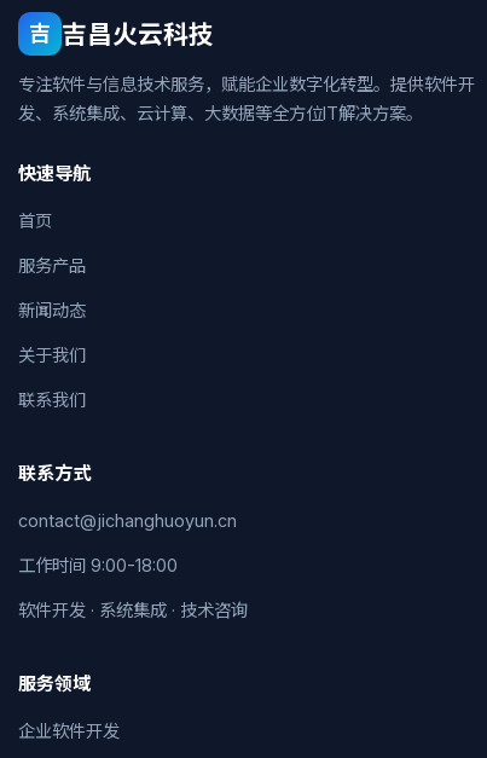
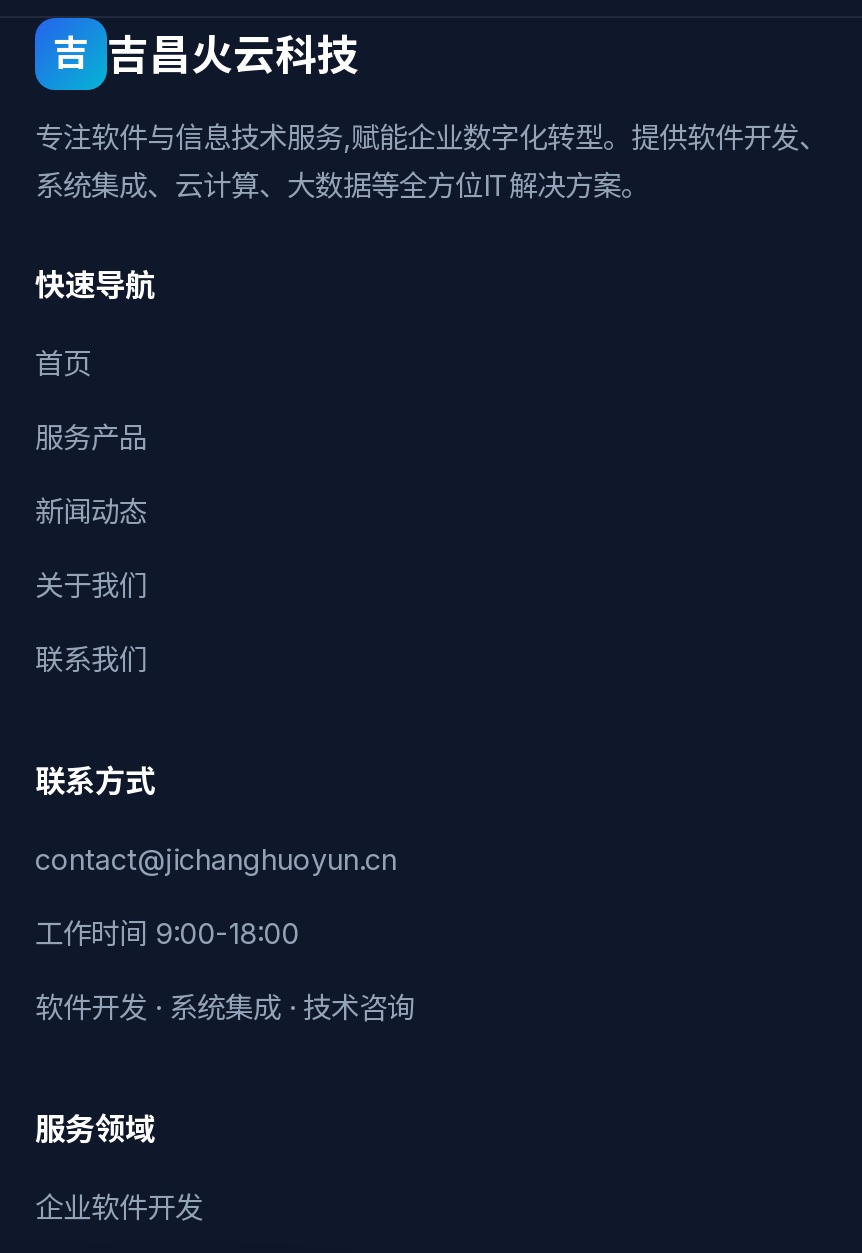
[18,74,475,123] 专注软件与信息技术服务，赋能企业数字化转型。提供软件开 | 发、系统集成、云计算、大数据等全方位IT解决方案。 -> [35,120,827,202] 专注软件与信息技术服务,赋能企业数字化转型。提供软件开发、 | 系统集成、云计算、大数据等全方位IT解决方案。

